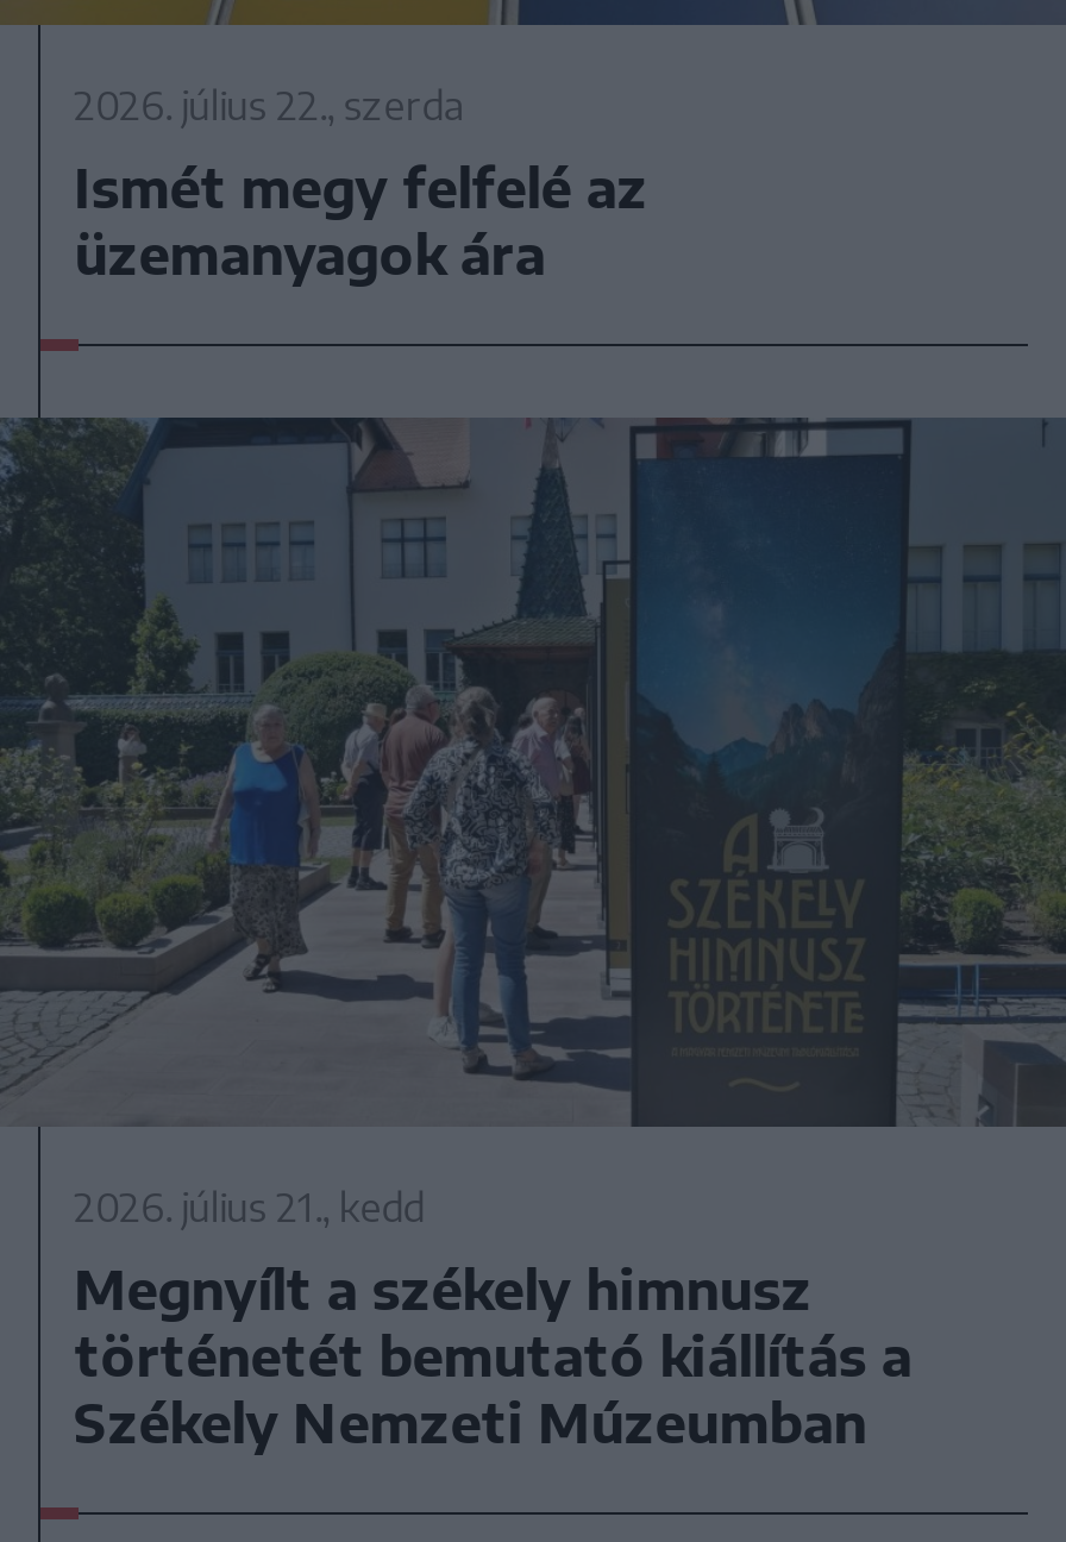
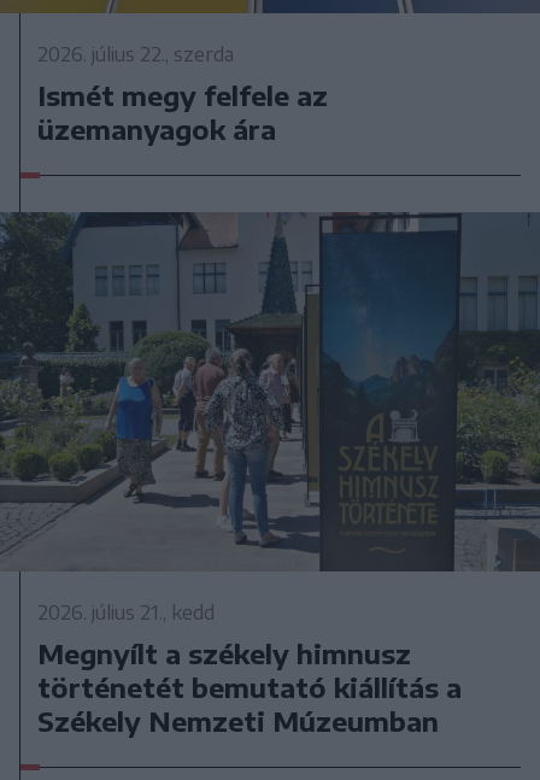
[74,153,647,220] Ismét megy felfelé az -> [37,78,328,112] Ismét megy felfele az

